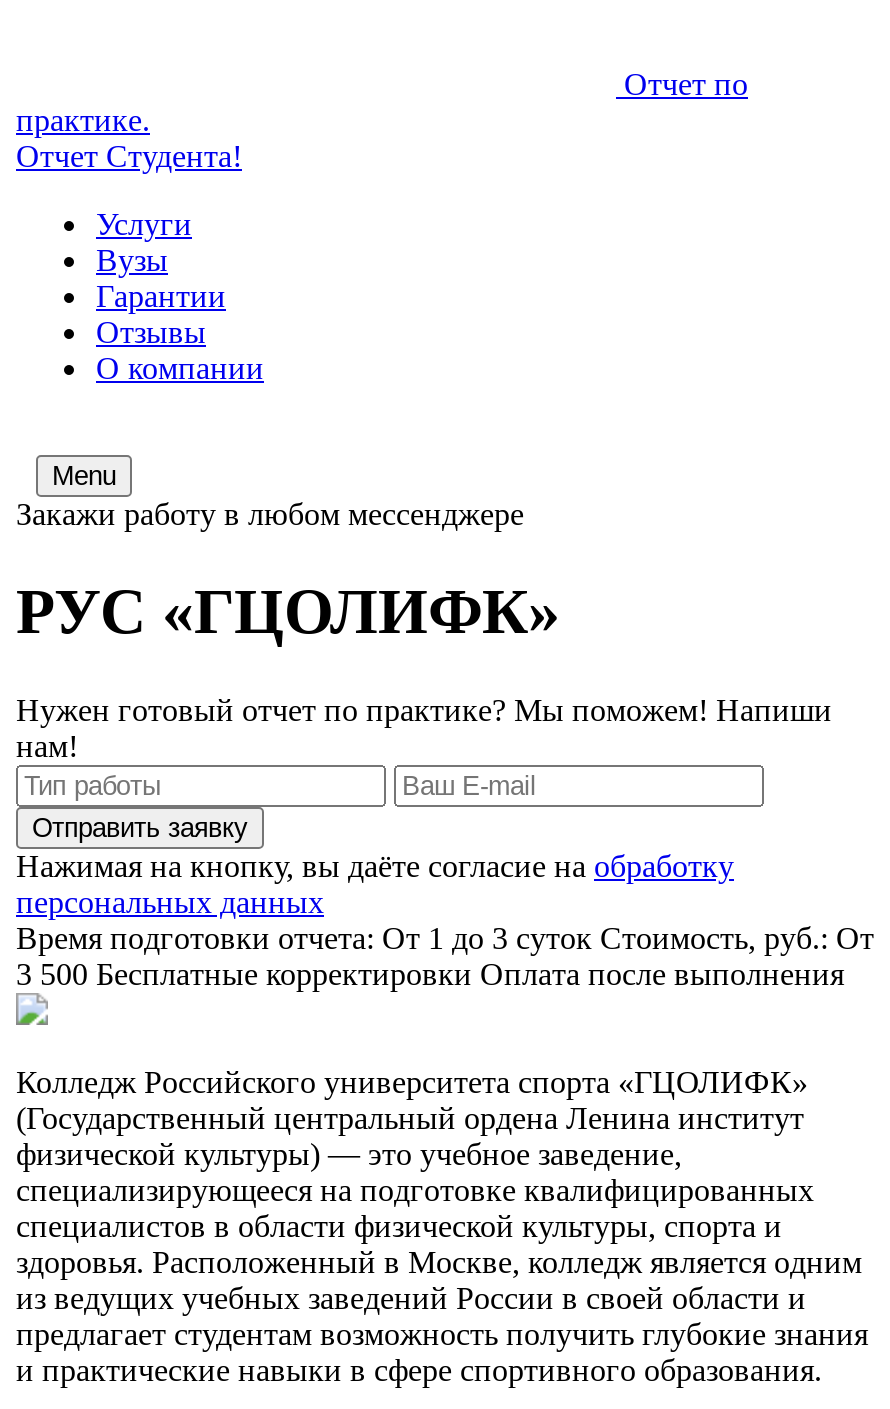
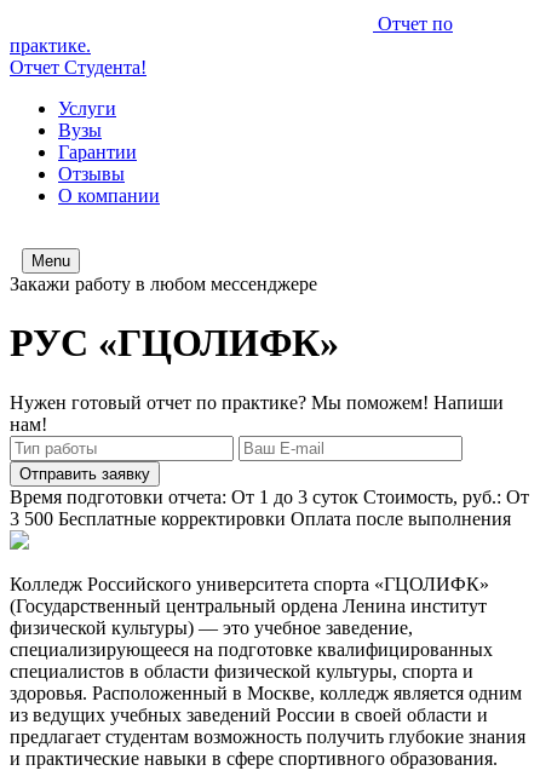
[16,849,734,919] Нажимая на кнопку, вы даёте согласие на обработку | персональных данных -> none

